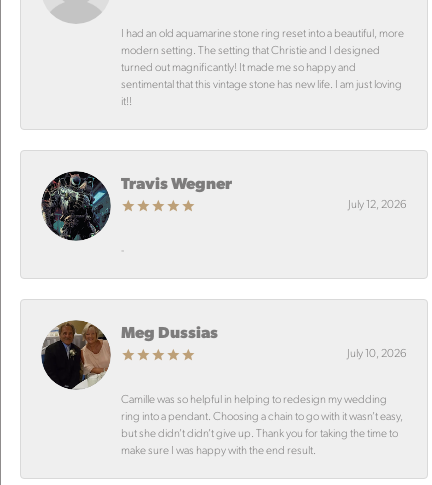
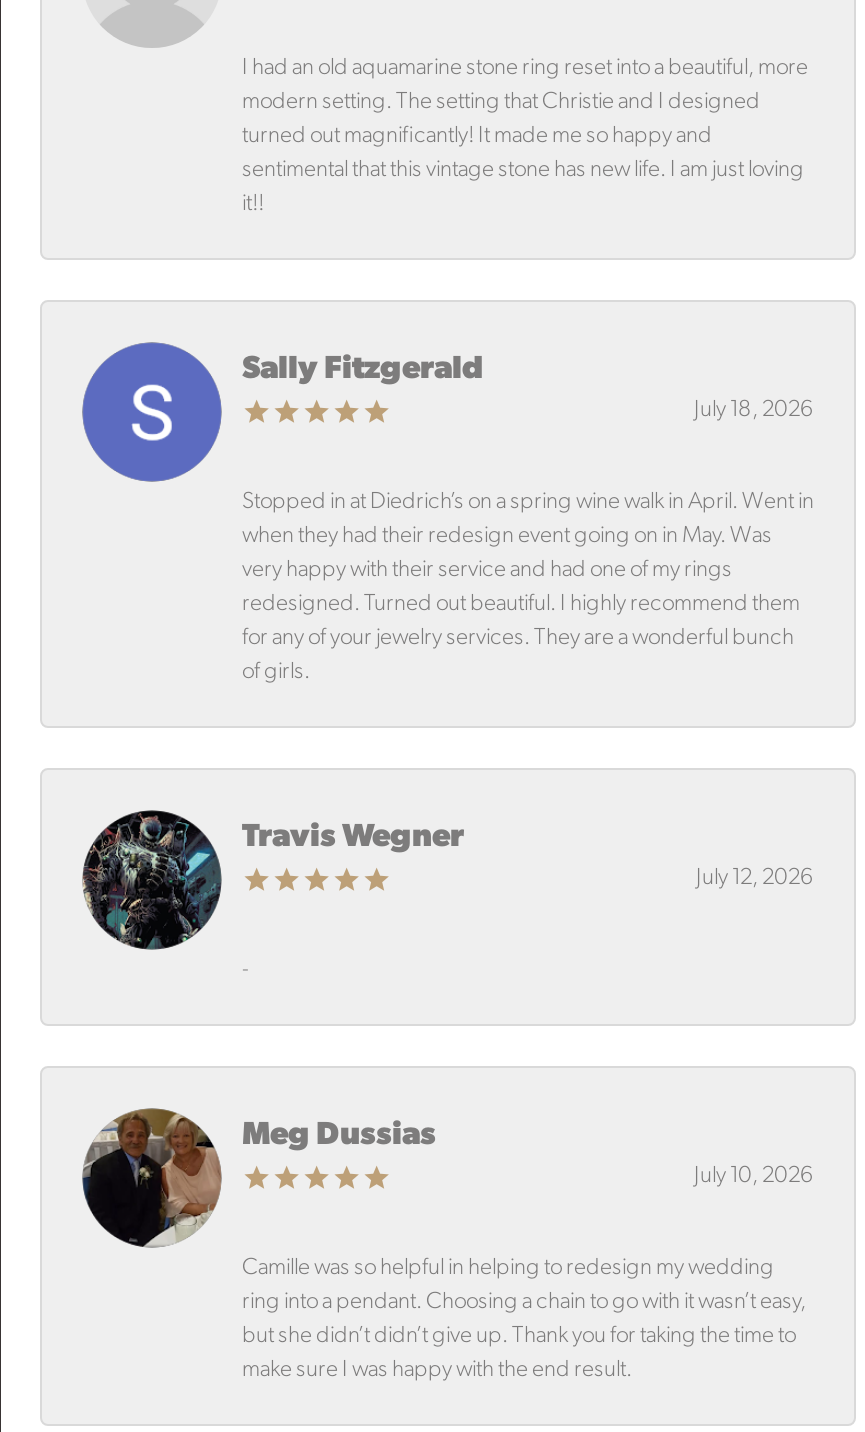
none -> [82,342,814,683] [image] | Sally Fitzgerald | July 18, 2026 | Stopped in at Diedrich’s on a spring wine walk in April. Went in | when they had their redesign event going on in May. Was | very happy with their service and had one of my rings | redesigned. Turned out beautiful. I highly recommend them | for any of your jewelry services. They are a wonderful bunch | of girls.

